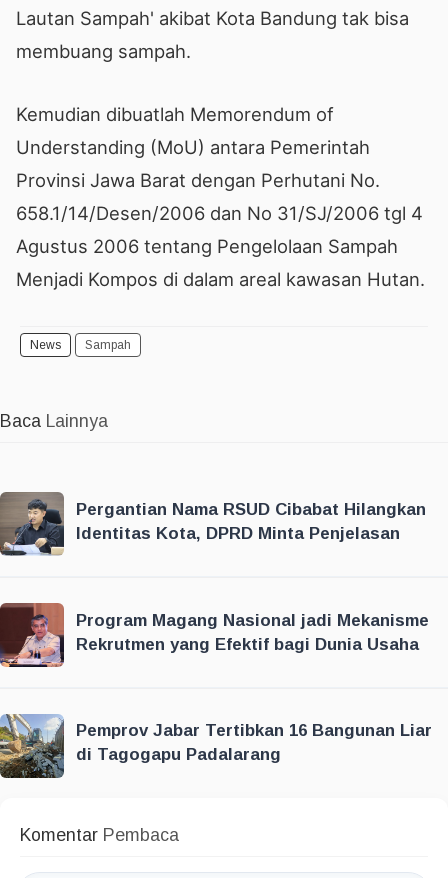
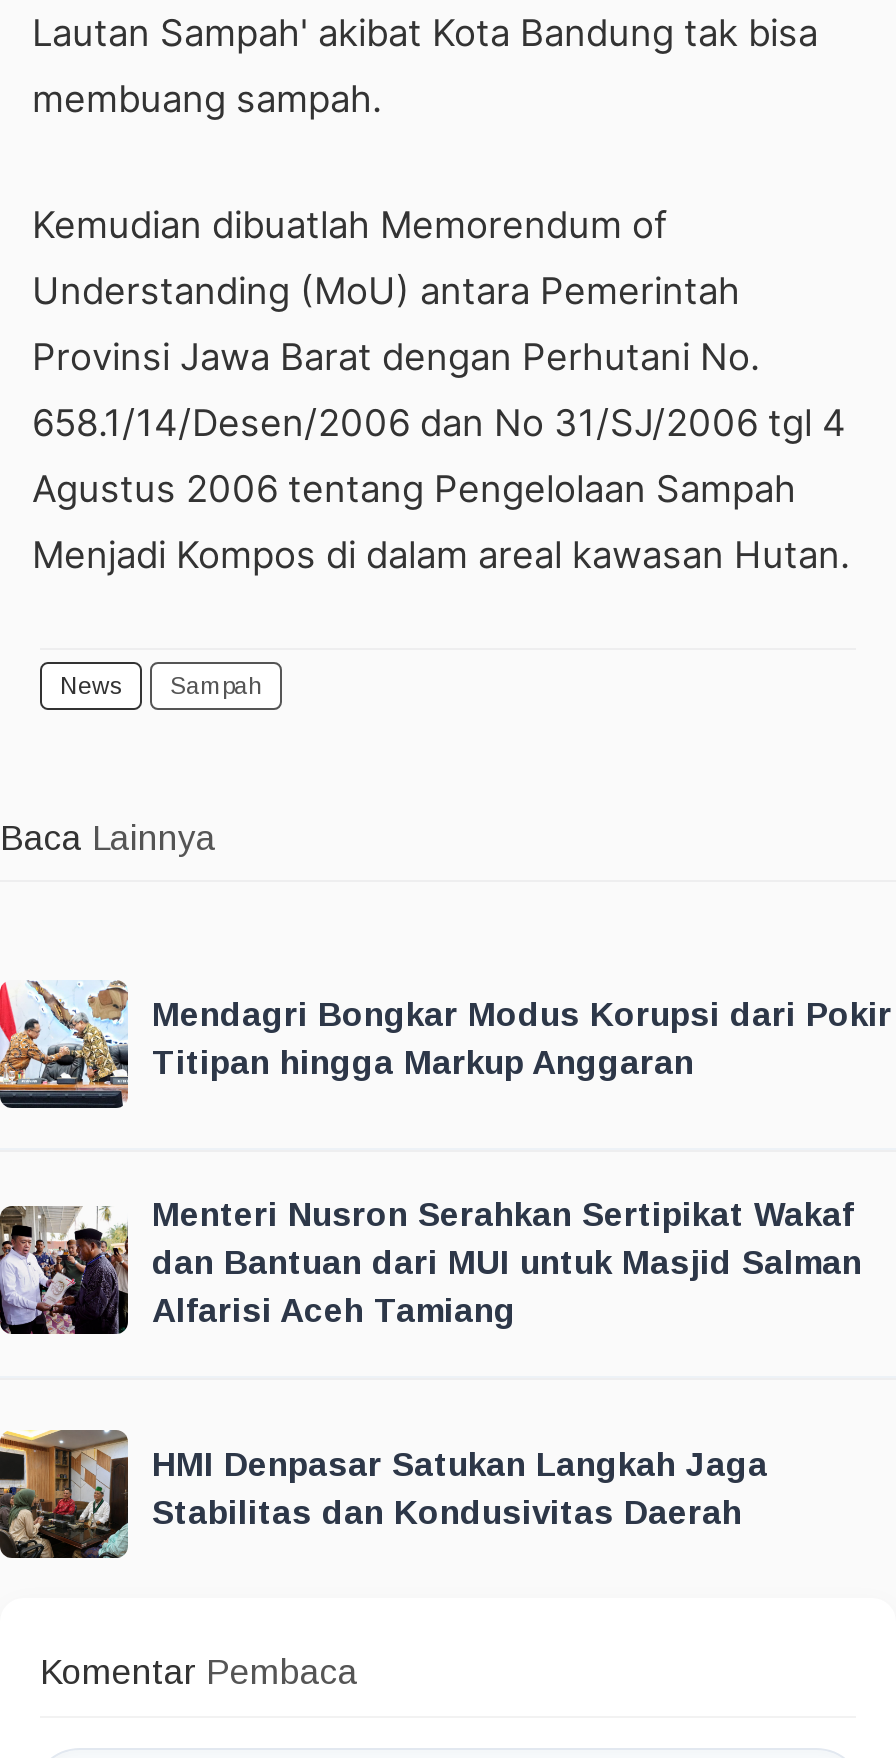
[3,491,426,557] [image] | Pergantian Nama RSUD Cibabat Hilangkan | Identitas Kota, DPRD Minta Penjelasan -> [6,982,892,1110] [image] | Mendagri Bongkar Modus Korupsi dari Pokir | Titipan hingga Markup Anggaran
[3,602,429,668] [image] | Program Magang Nasional jadi Mekanisme | Rekrutmen yang Efektif bagi Dunia Usaha -> [6,1197,862,1336] [image] | Menteri Nusron Serahkan Sertipikat Wakaf | dan Bantuan dari MUI untuk Masjid Salman | Alfarisi Aceh Tamiang
[3,713,432,777] [image] | Pemprov Jabar Tertibkan 16 Bangunan Liar | di Tagogapu Padalarang -> [6,1428,768,1558] [image] | HMI Denpasar Satukan Langkah Jaga | Stabilitas dan Kondusivitas Daerah

